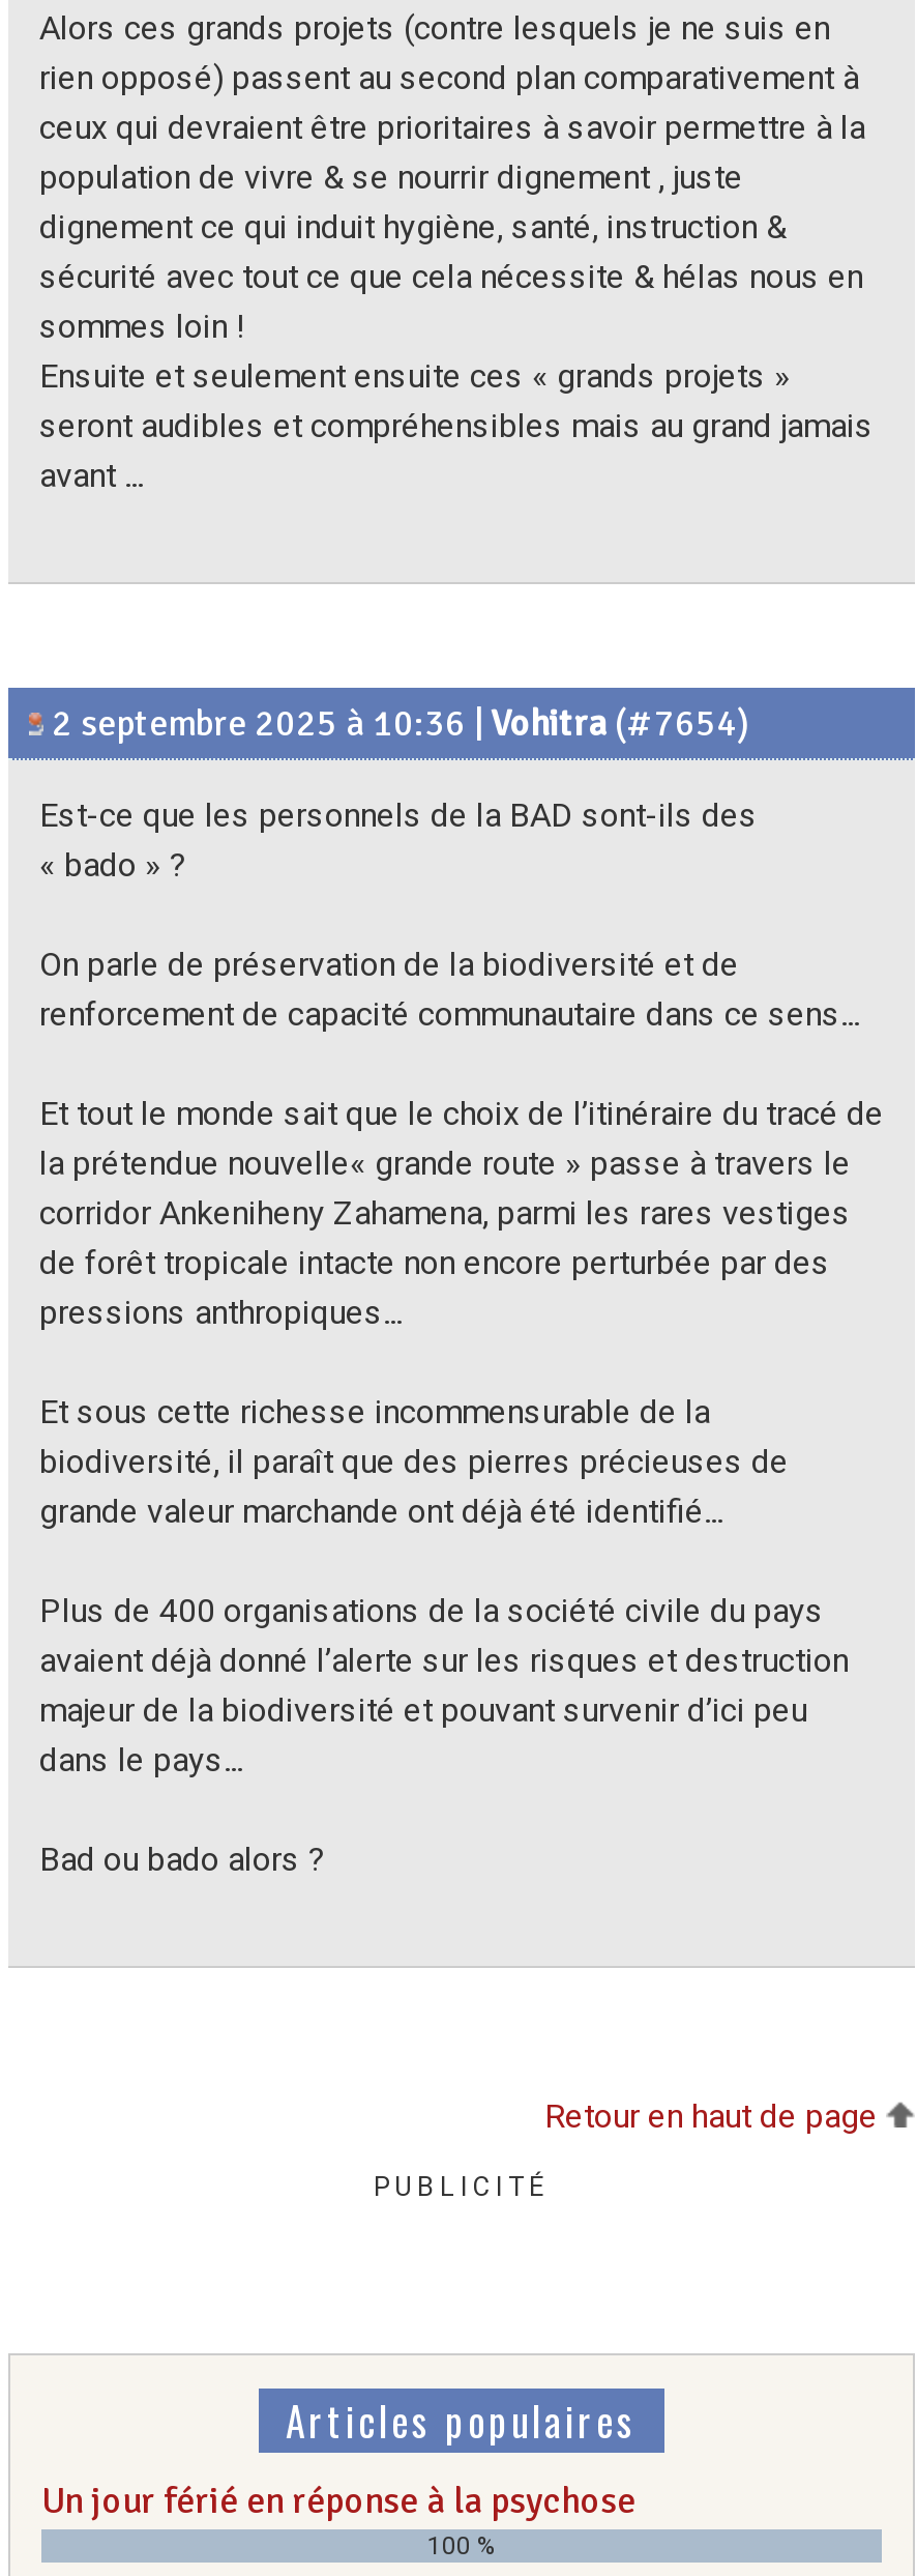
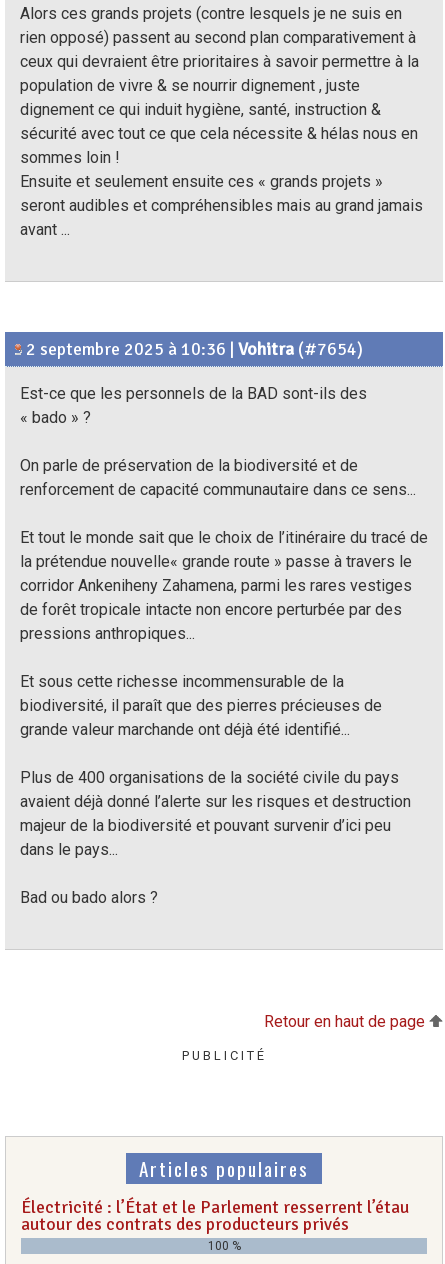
[41,2477,635,2522] Un jour férié en réponse à la psychose -> [21,1195,409,1234] Électricité : l’État et le Parlement resserrent l’étau | autour des contrats des producteurs privés

